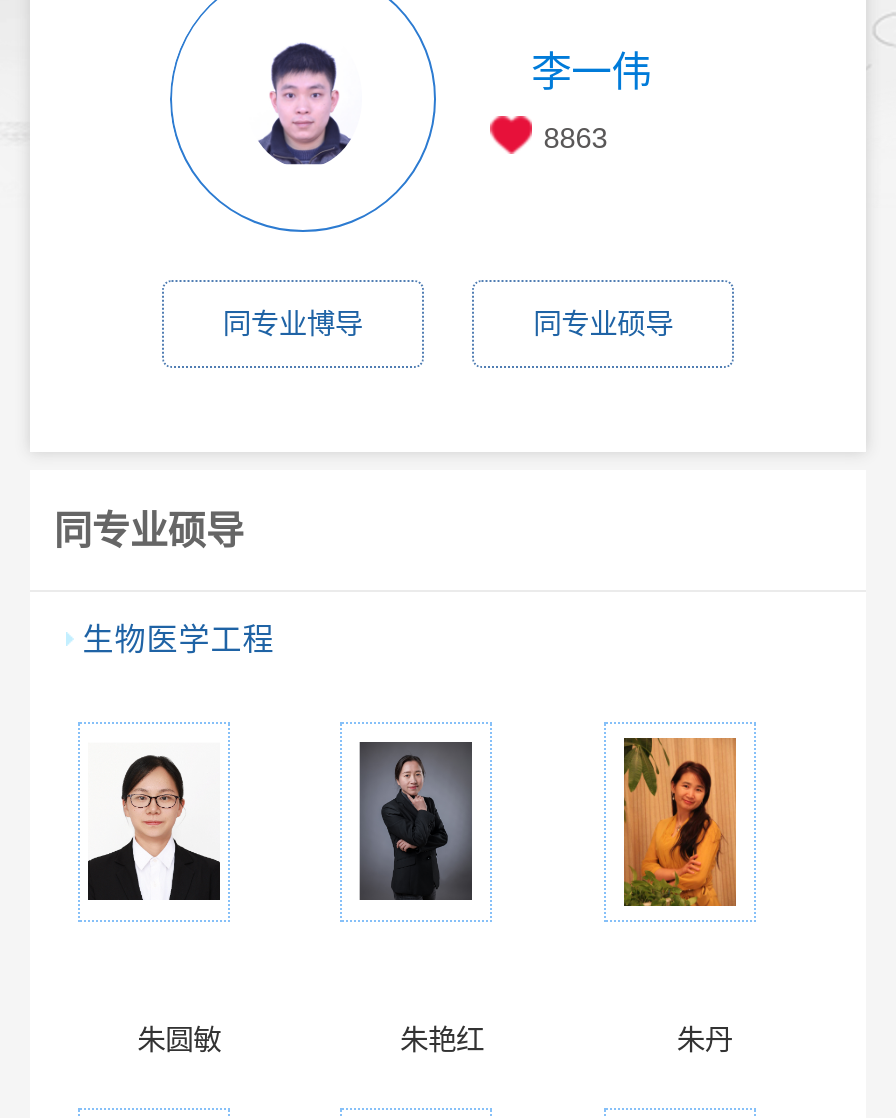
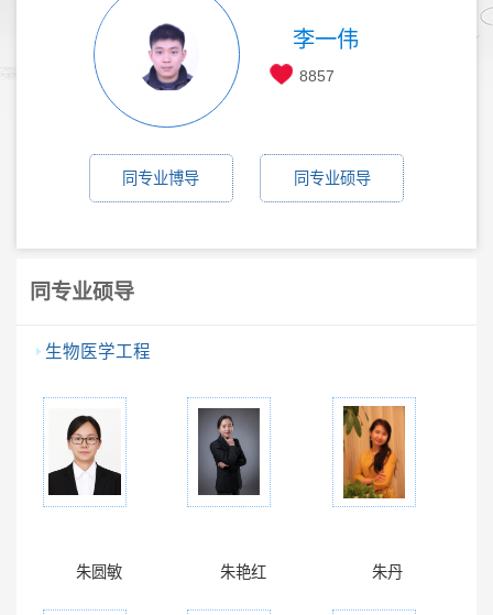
[544,123,608,155] 8863 -> [299,68,334,85] 8857

